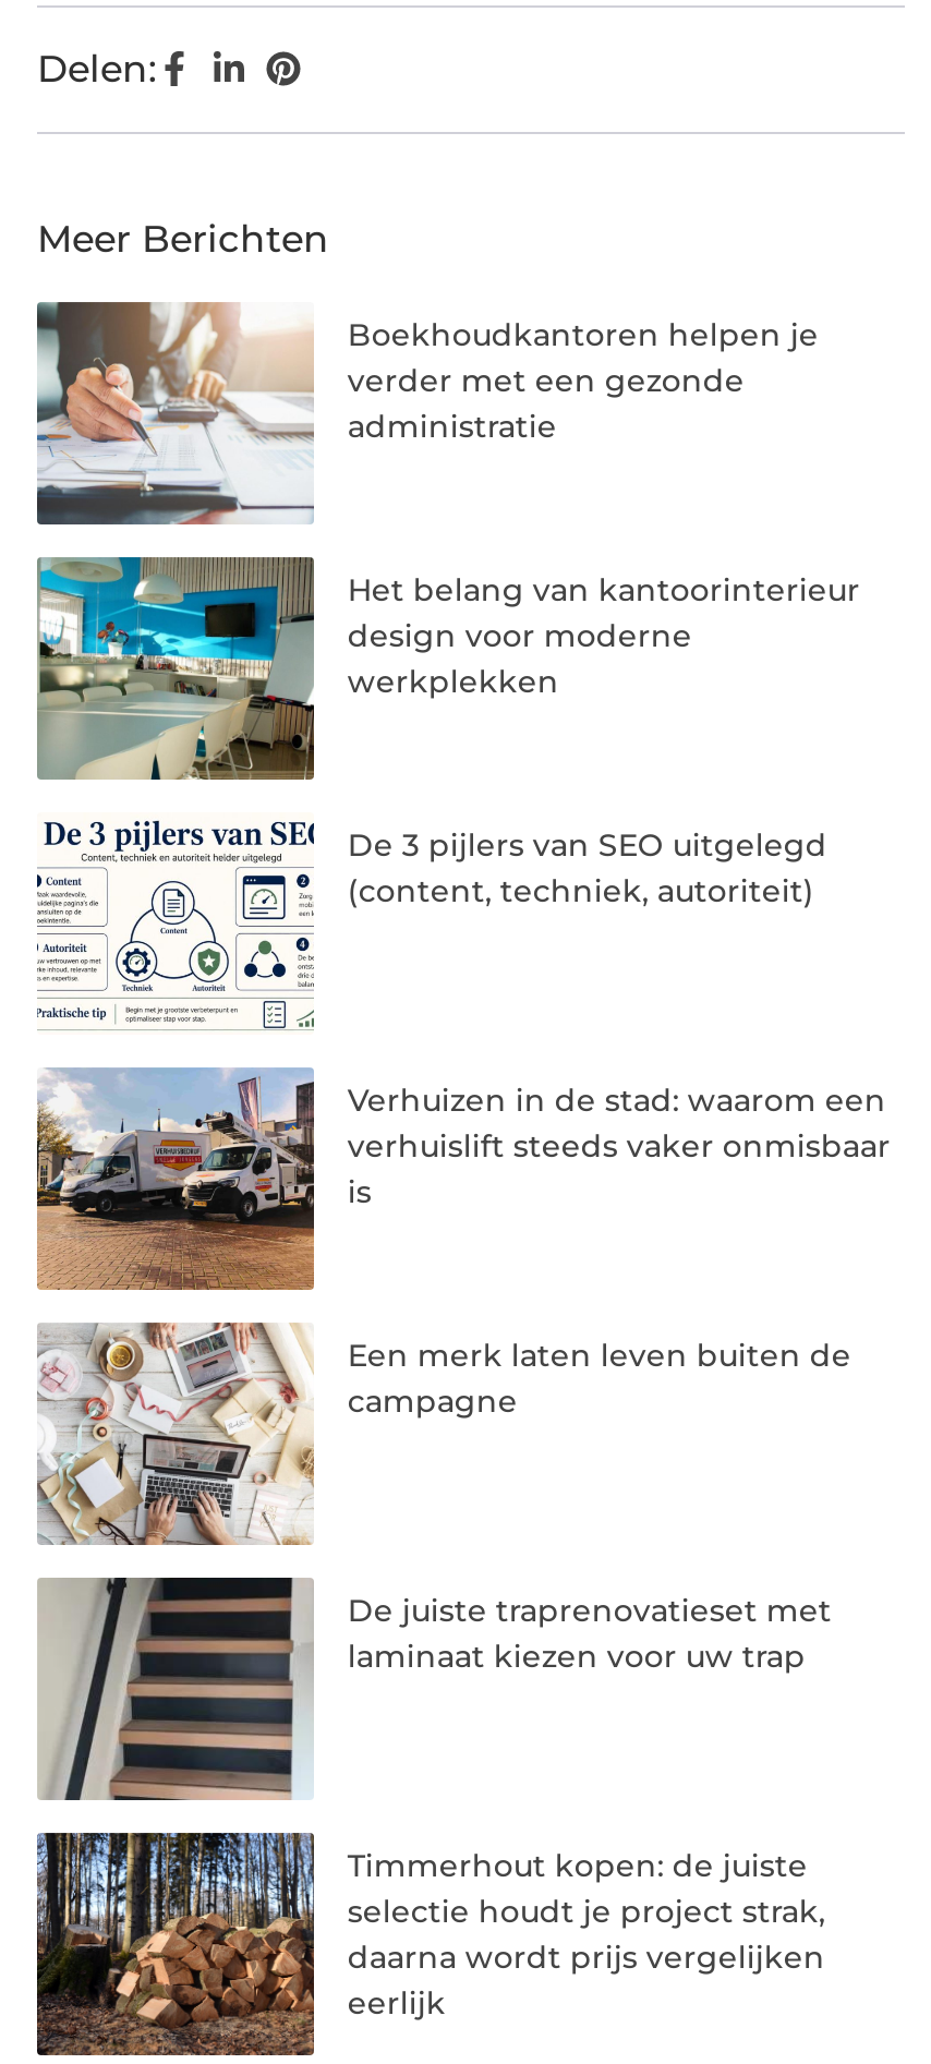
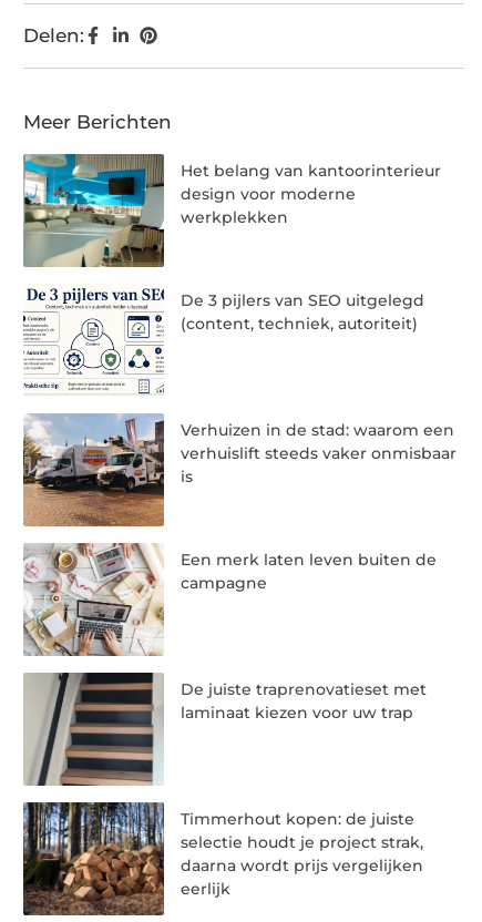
[35,300,818,524] [image] | Boekhoudkantoren helpen je | verder met een gezonde | administratie -> none

